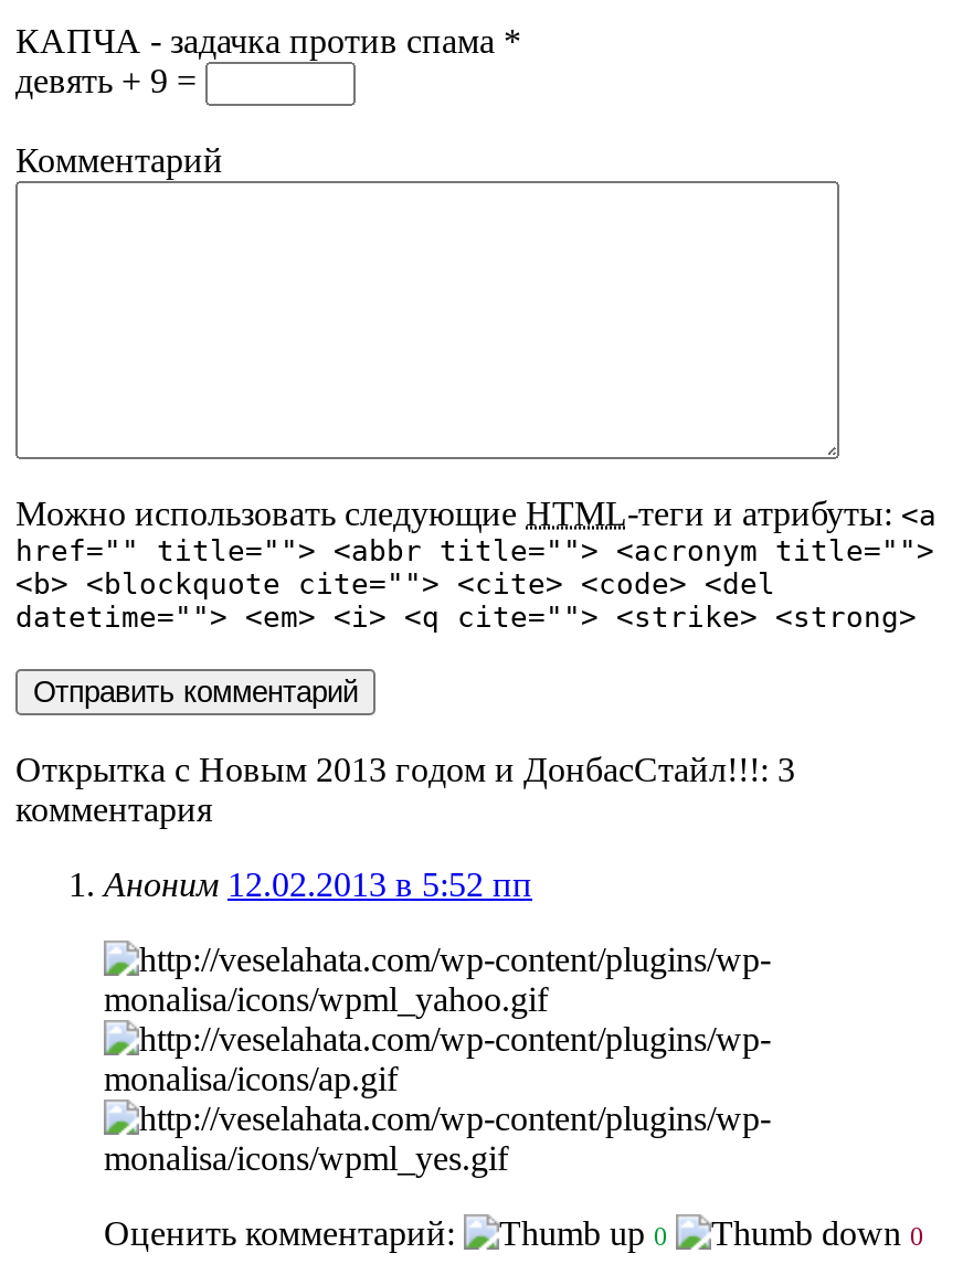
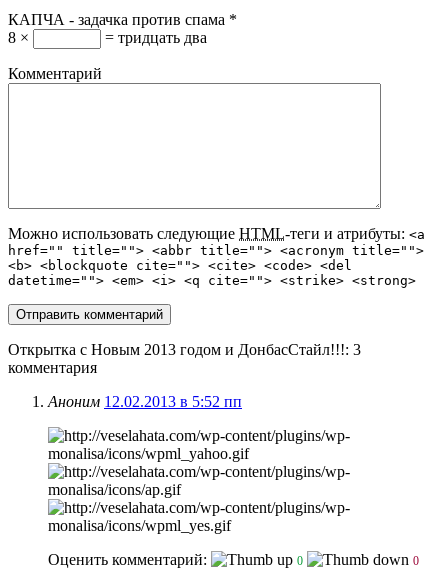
[15,61,205,98] девять + 9 = -> [8,29,207,46] 8 × | = тридцать два

